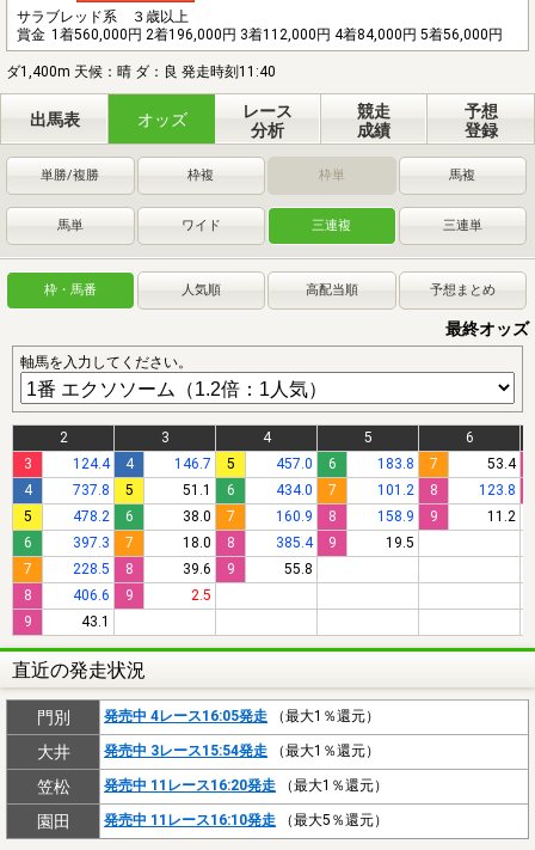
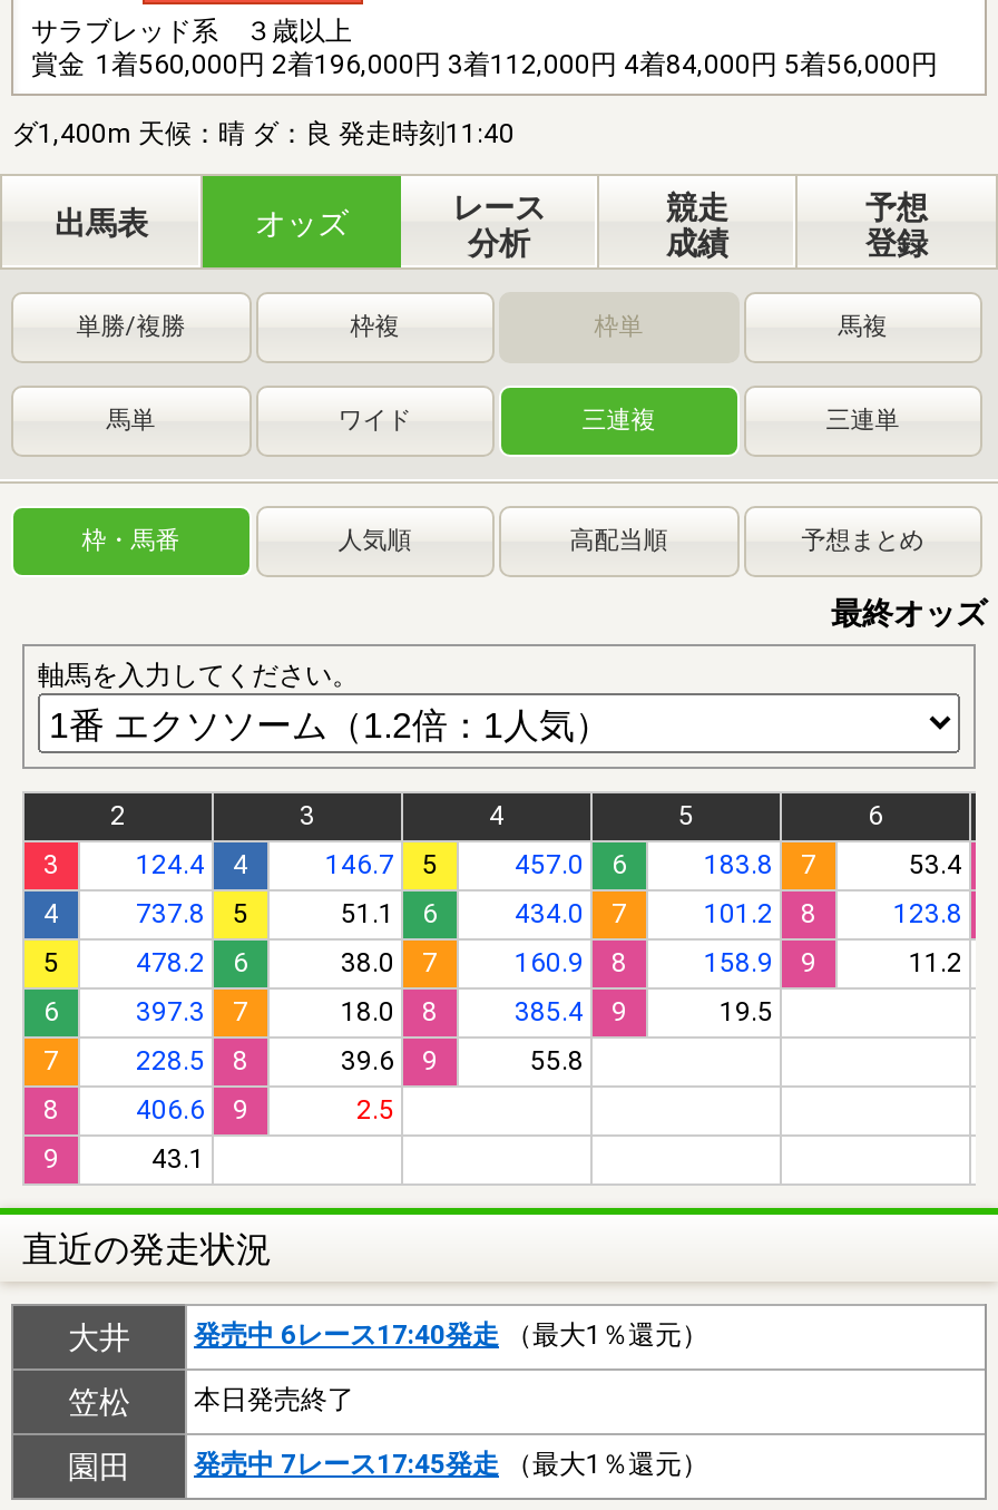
[36,707,380,727] 門別 | 発売中 4レース16:05発走（最大1％還元） -> none
[104,742,380,759] 発売中 3レース15:54発走（最大1％還元） -> [194,1319,708,1350] 発売中 6レース17:40発走（最大1％還元）
[104,777,388,794] 発売中 11レース16:20発走（最大1％還元） -> [194,1384,354,1415] 本日発売終了
[104,812,388,828] 発売中 11レース16:10発走（最大5％還元） -> [194,1448,708,1479] 発売中 7レース17:45発走（最大1％還元）

